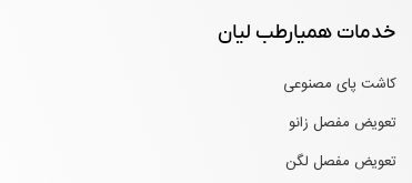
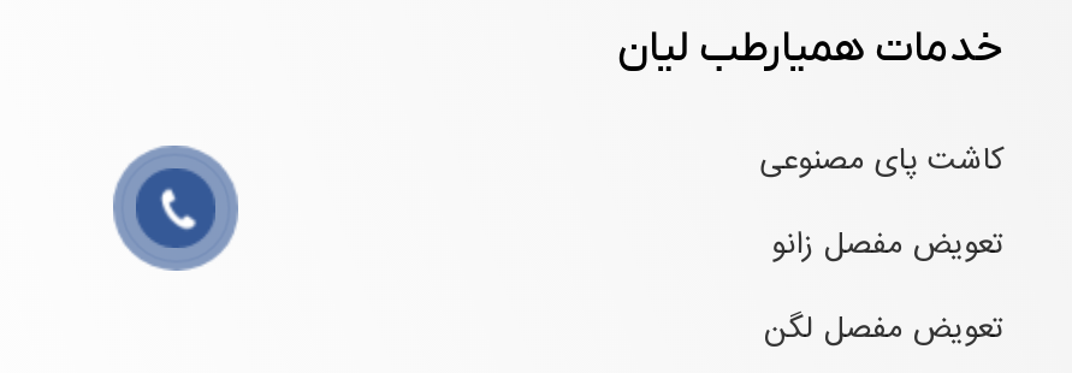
none -> [112,142,239,274] [image]

